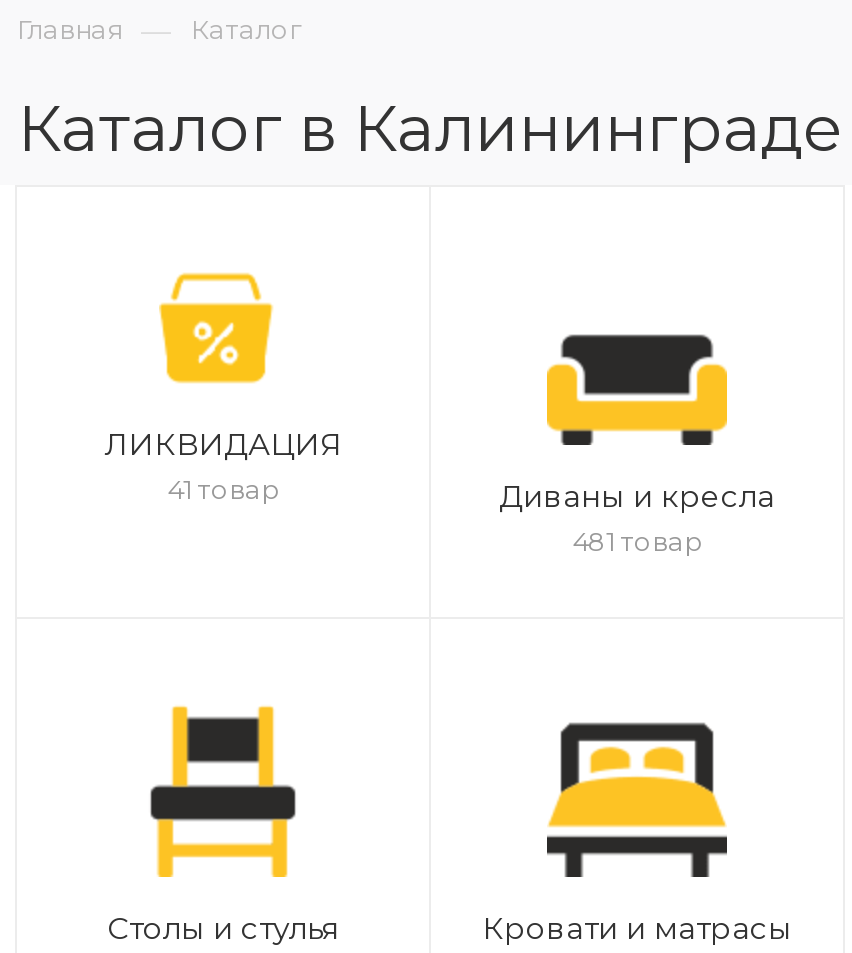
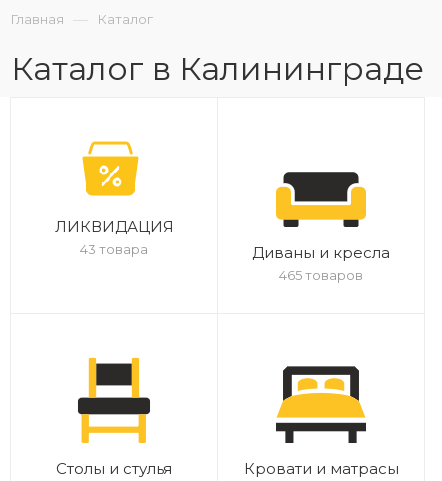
[167,473,279,505] 41 товар -> [80,241,148,257] 43 товара
[572,525,702,557] 481 товар -> [279,267,363,283] 465 товаров

